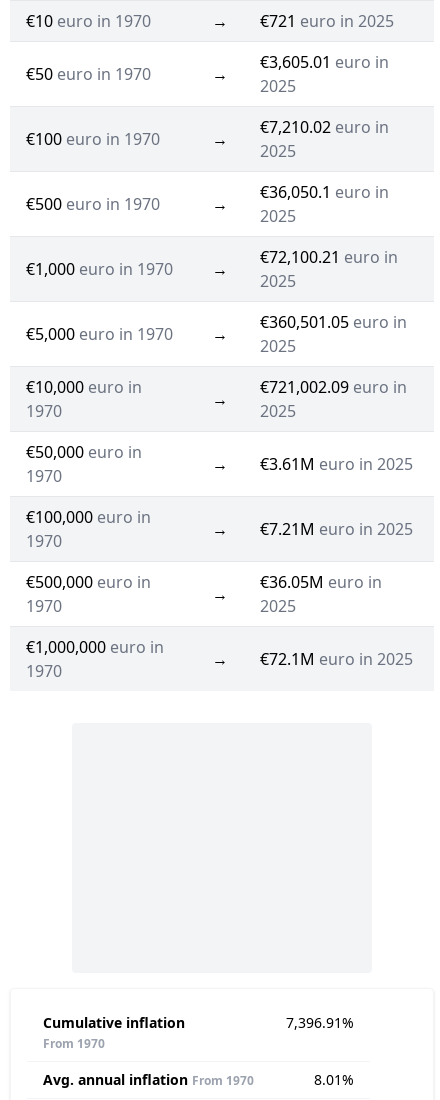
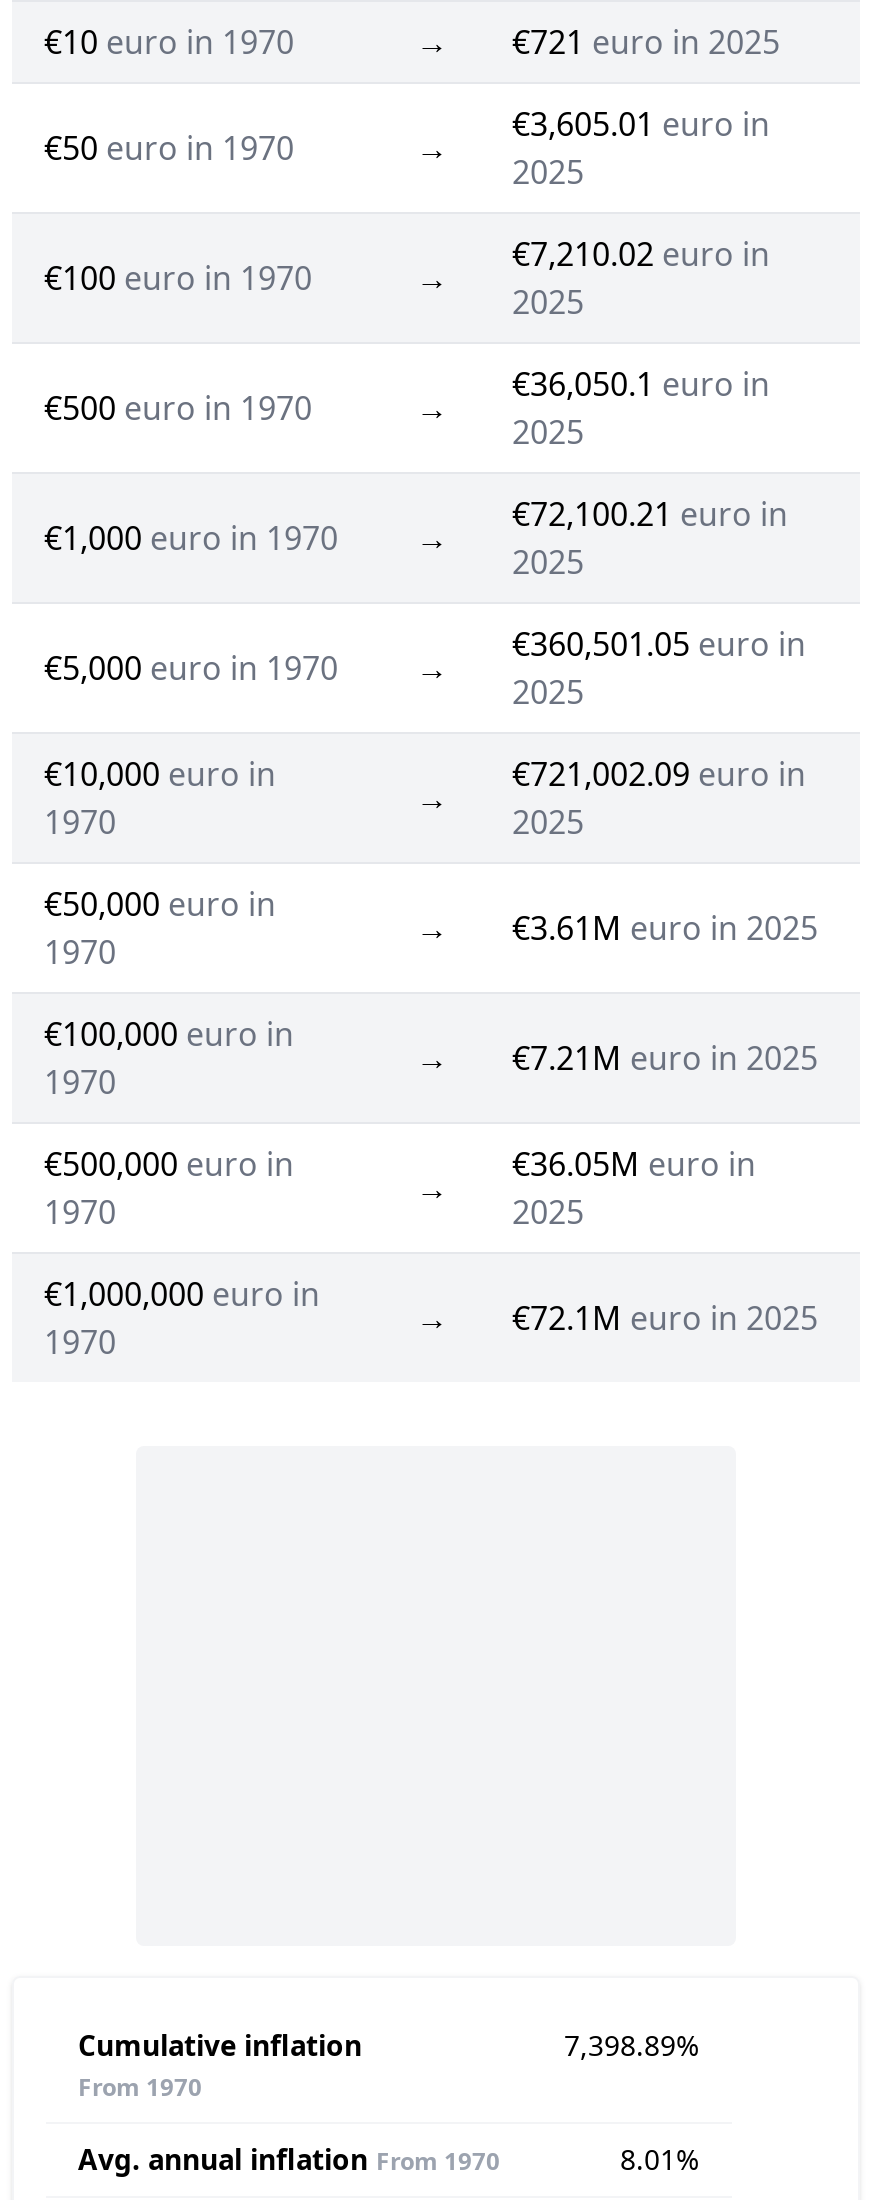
[286,1013,354,1032] 7,396.91% -> [564,2026,700,2064] 7,398.89%

